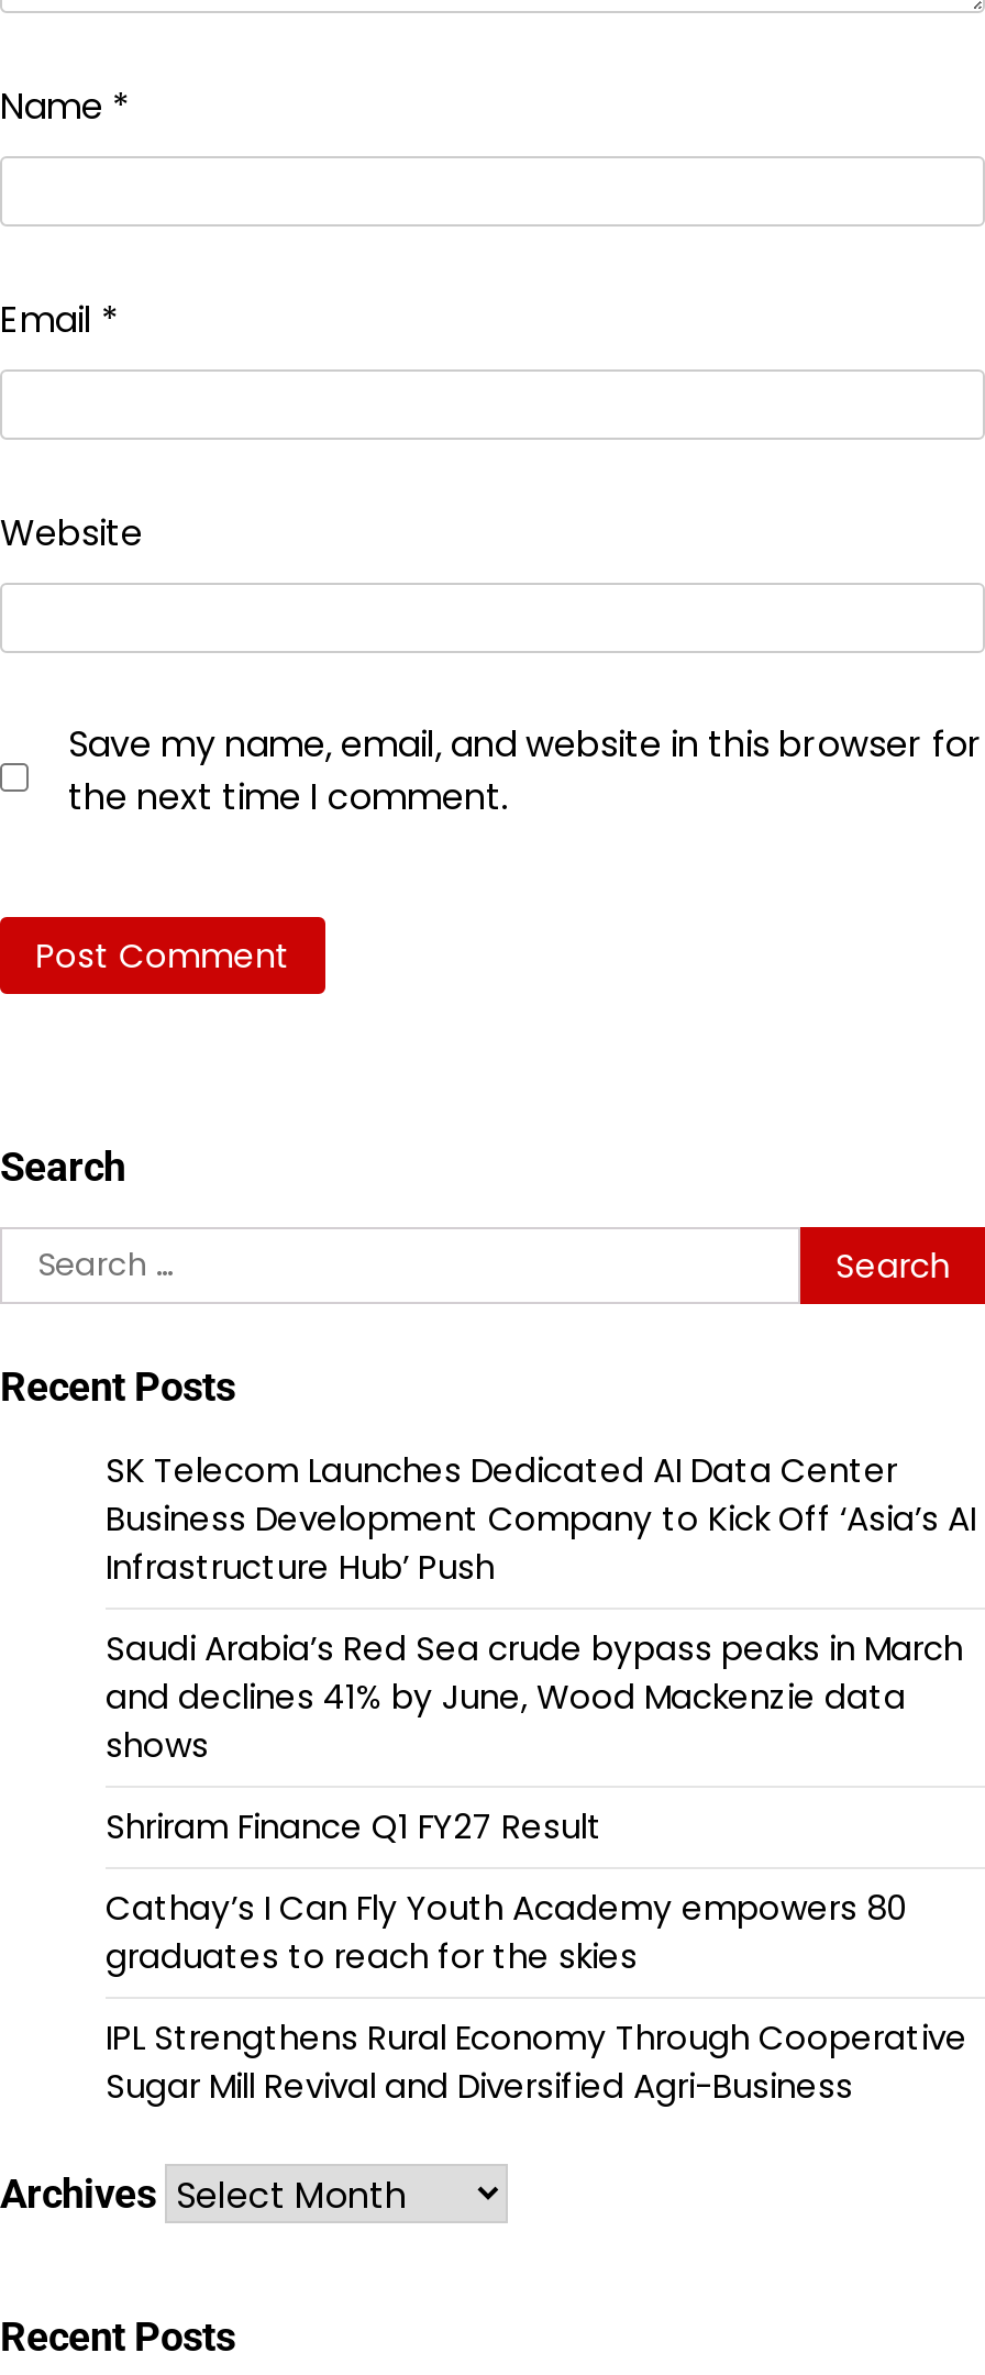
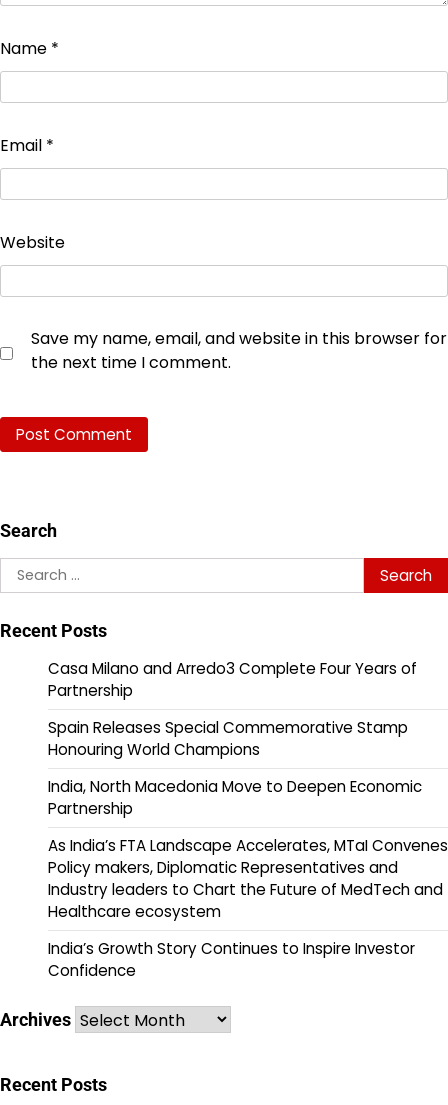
[106,1447,976,1590] SK Telecom Launches Dedicated AI Data Center | Business Development Company to Kick Off ‘Asia’s AI | Infrastructure Hub’ Push -> [48,658,417,701] Casa Milano and Arredo3 Complete Four Years of | Partnership
[106,1625,963,1768] Saudi Arabia’s Red Sea crude bypass peaks in March | and declines 41% by June, Wood Mackenzie data | shows -> [48,717,408,760] Spain Releases Special Commemorative Stamp | Honouring World Champions
[106,1803,602,1850] Shriram Finance Q1 FY27 Result -> [48,776,422,819] India, North Macedonia Move to Deepen Economic | Partnership
[106,1885,906,1979] Cathay’s I Can Fly Youth Academy empowers 80 | graduates to reach for the skies -> [48,835,448,922] As India’s FTA Landscape Accelerates, MTaI Convenes | Policy makers, Diplomatic Representatives and | Industry leaders to Chart the Future of MedTech and | Healthcare ecosystem
[106,2015,967,2109] IPL Strengthens Rural Economy Through Cooperative | Sugar Mill Revival and Diversified Agri-Business -> [48,938,415,981] India’s Growth Story Continues to Inspire Investor | Confidence

